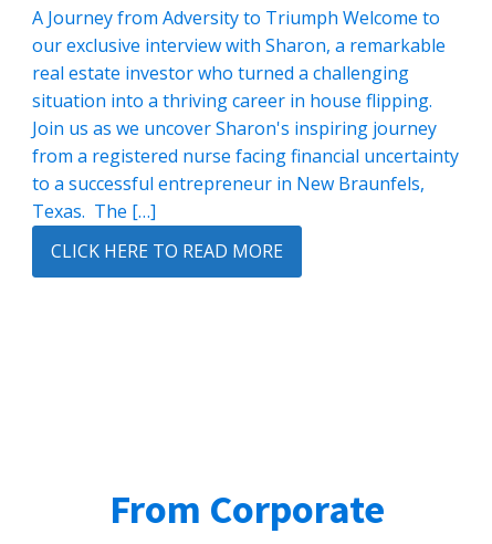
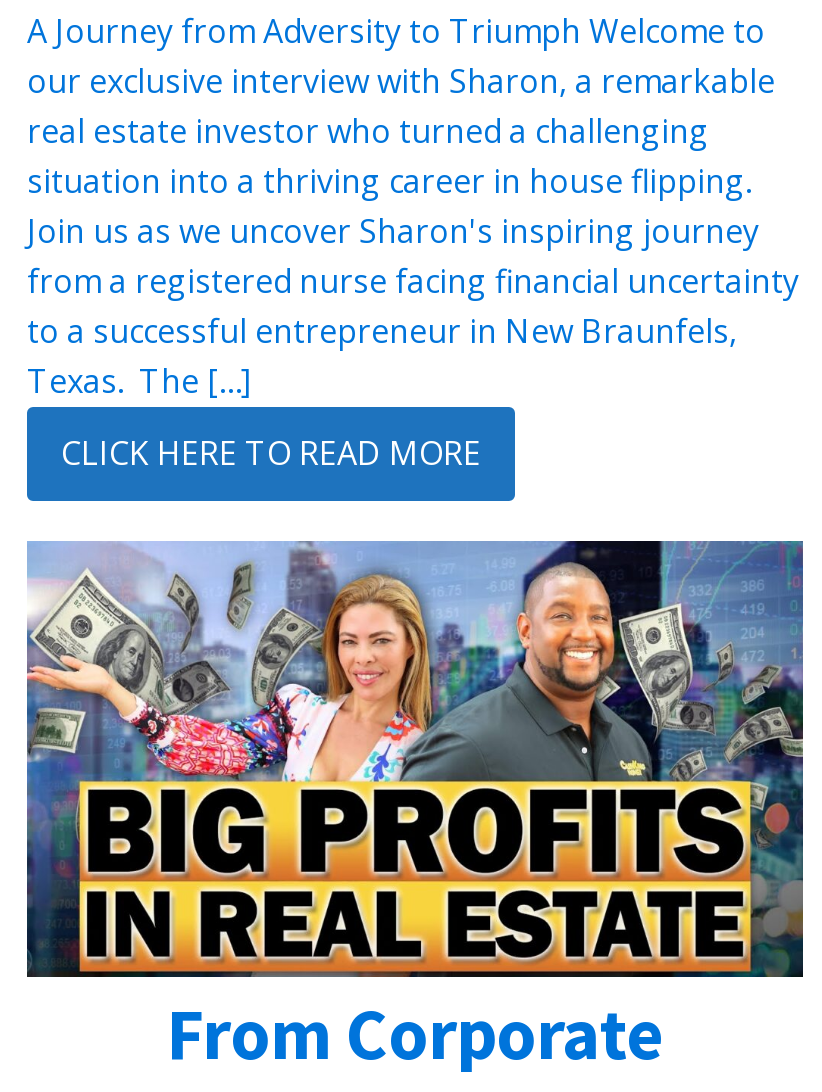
none -> [25,539,805,979] [image]

